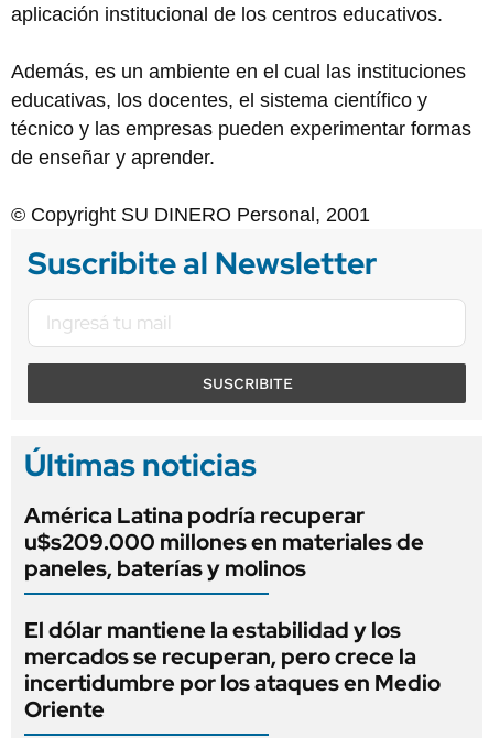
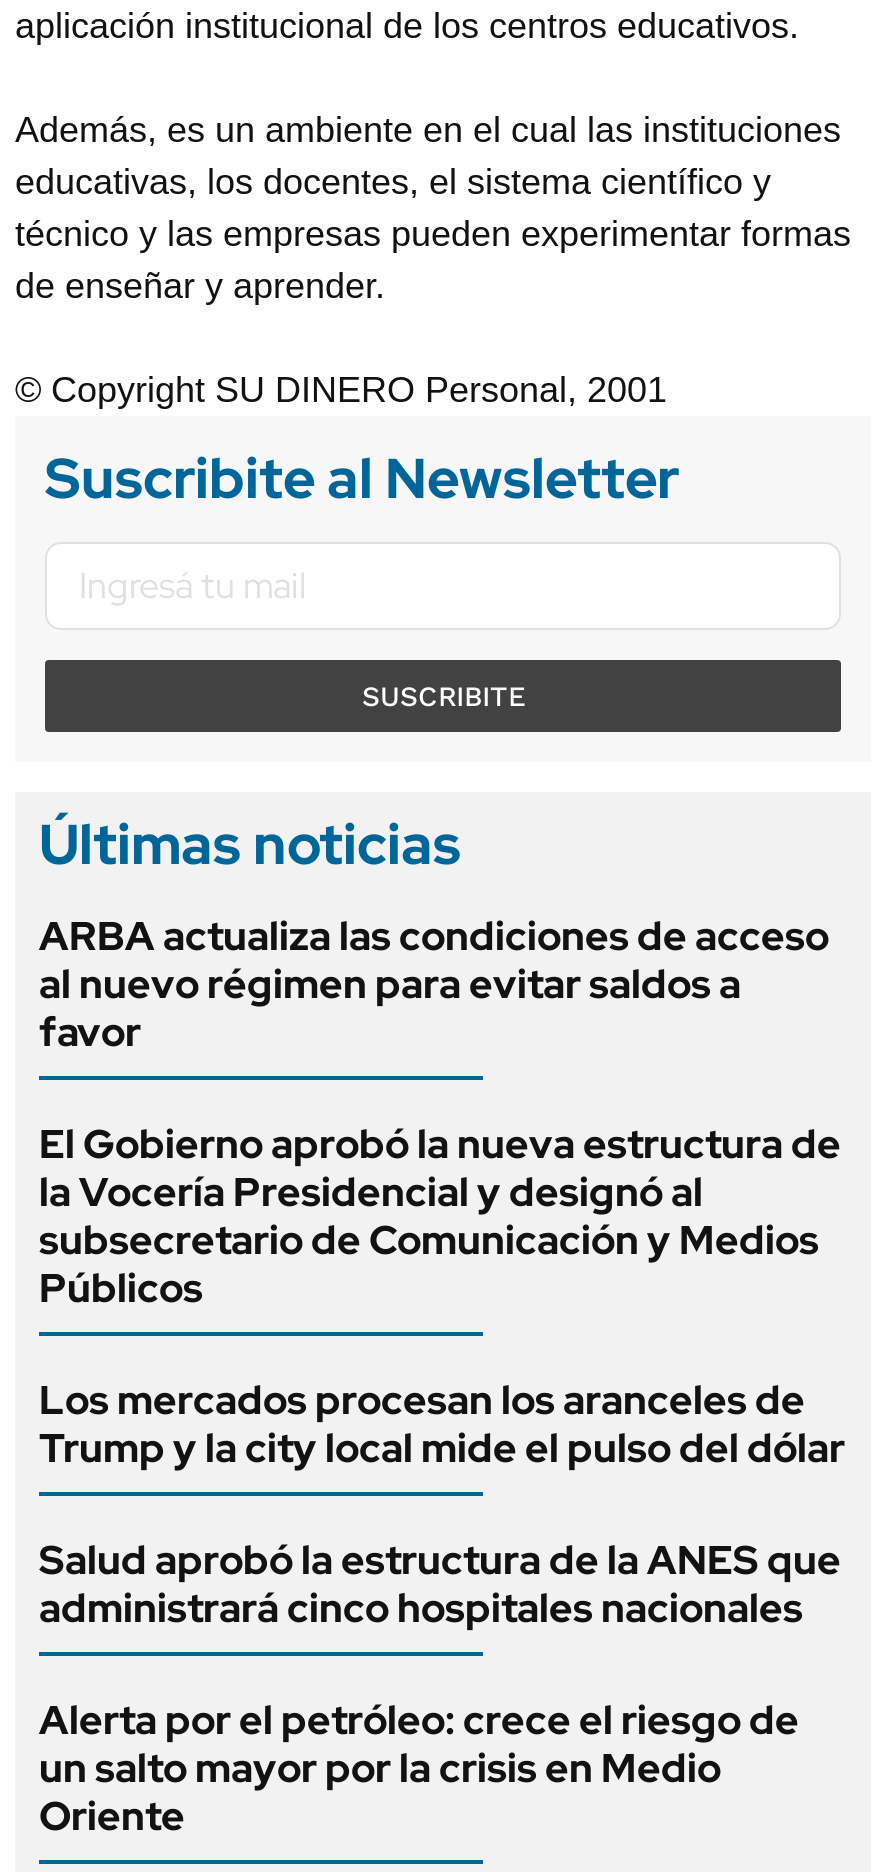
[24,501,441,697] América Latina podría recuperar | u$s209.000 millones en materiales de | paneles, baterías y molinos | El dólar mantiene la estabilidad y los | mercados se recuperan, pero crece la | incertidumbre por los ataques en Medio -> [39,910,845,1794] ARBA actualiza las condiciones de acceso | al nuevo régimen para evitar saldos a | favor | El Gobierno aprobó la nueva estructura de | la Vocería Presidencial y designó al | subsecretario de Comunicación y Medios | Públicos | Los mercados procesan los aranceles de | Trump y la city local mide el pulso del dólar | Salud aprobó la estructura de la ANES que | administrará cinco hospitales nacionales | Alerta por el petróleo: crece el riesgo de | un salto mayor por la crisis en Medio

